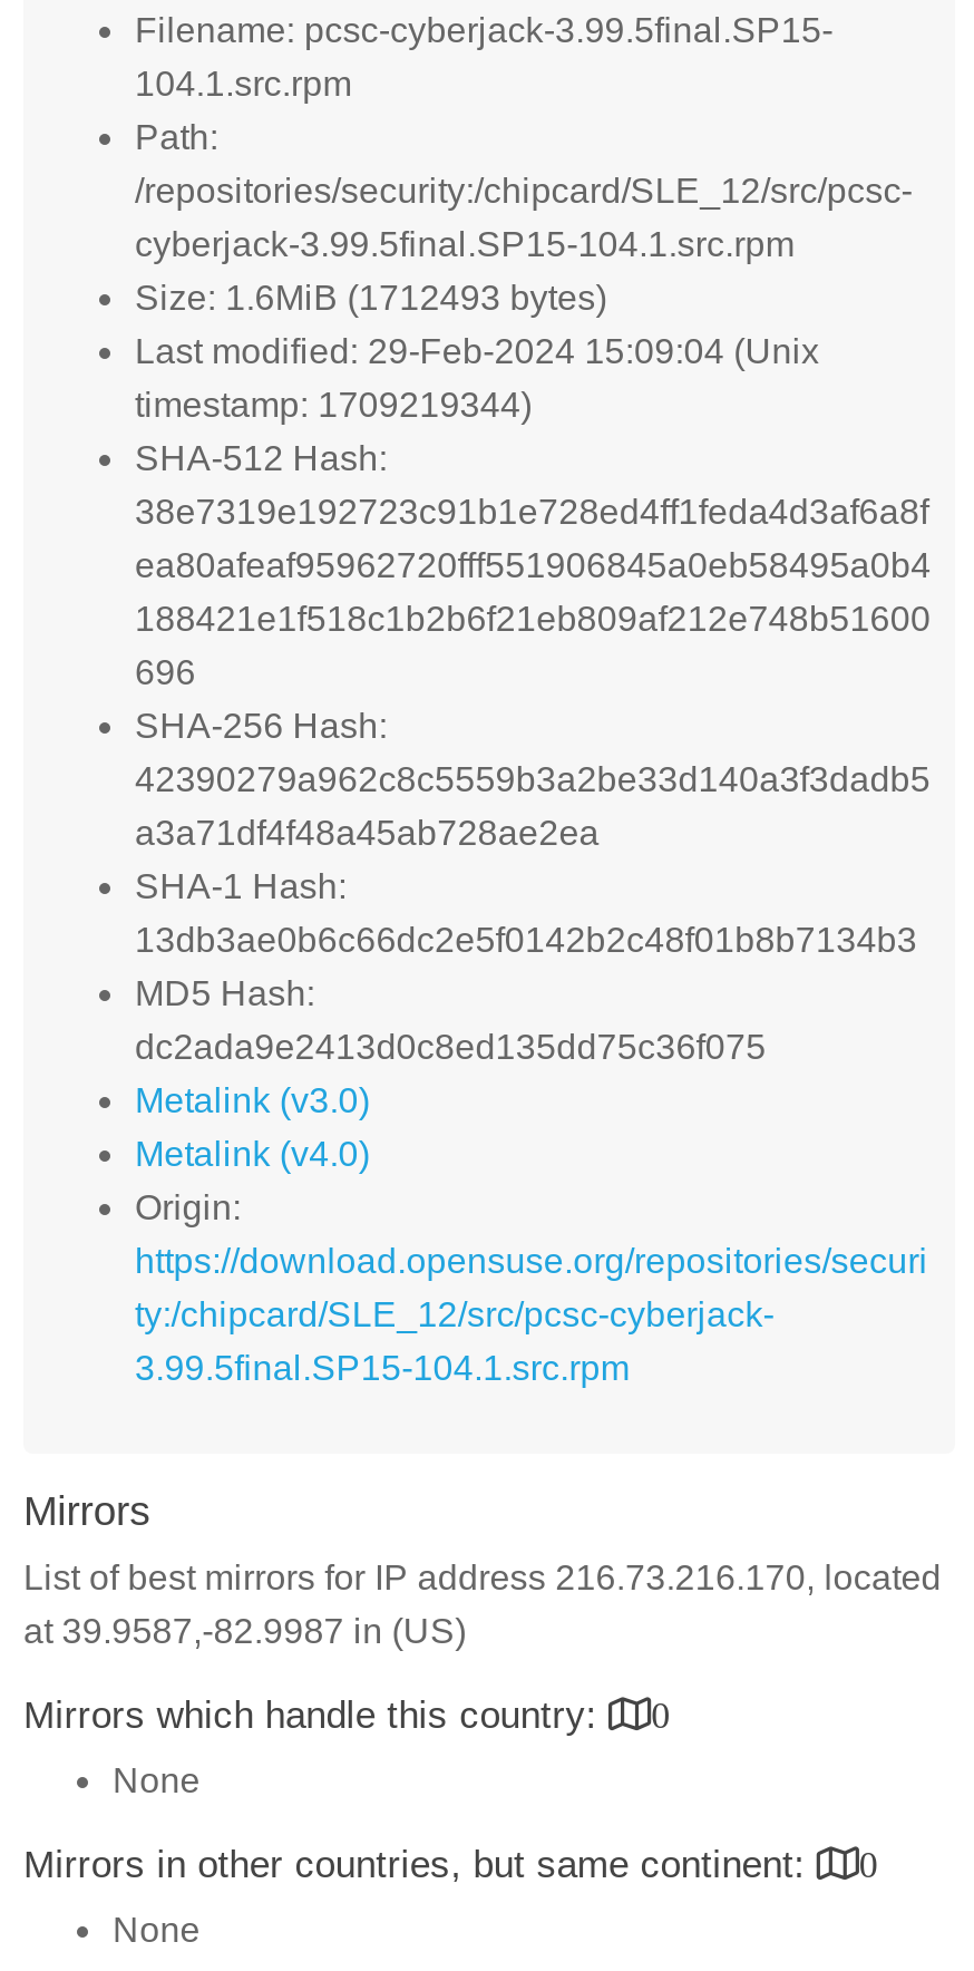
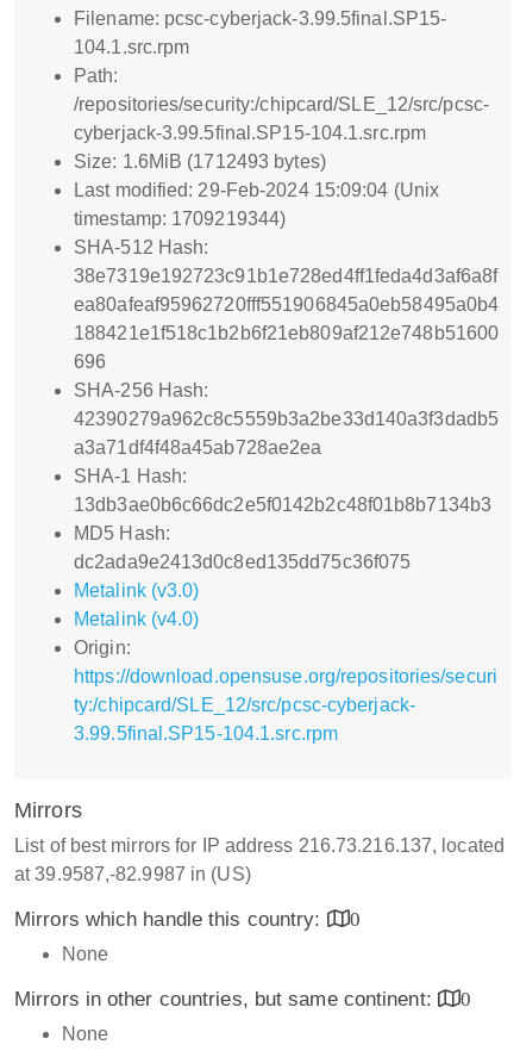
[23,1559,941,1596] List of best mirrors for IP address 216.73.216.170, located -> [14,835,504,856] List of best mirrors for IP address 216.73.216.137, located

